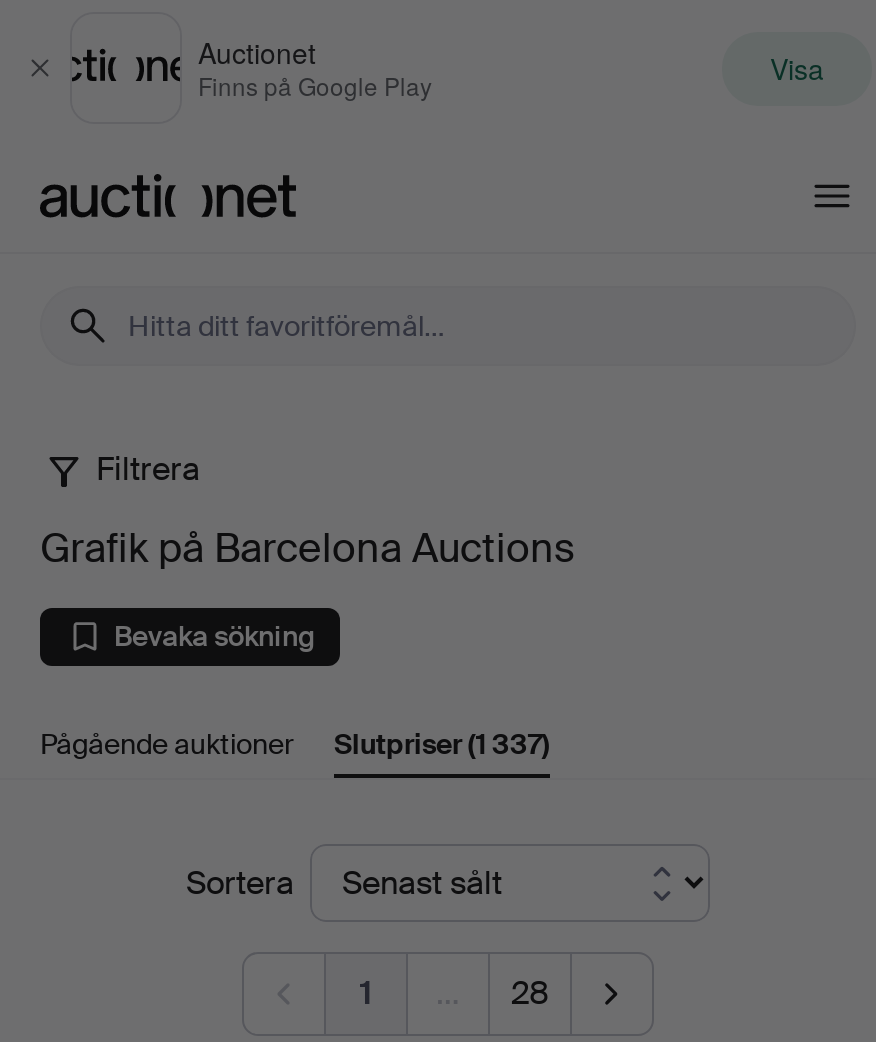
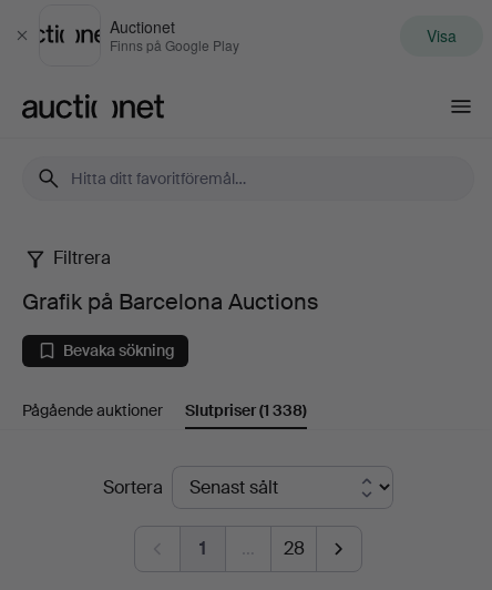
[334,725,550,761] Slutpriser(1 337) -> [185,400,307,420] Slutpriser(1 338)

